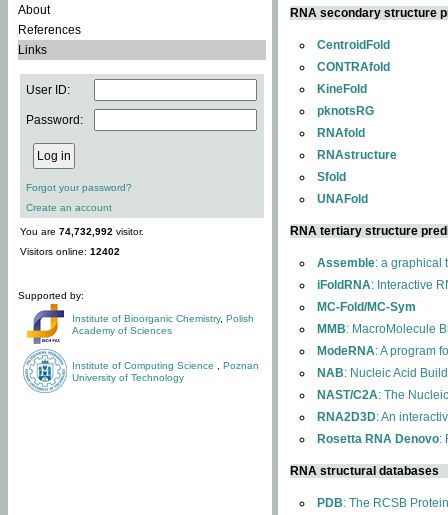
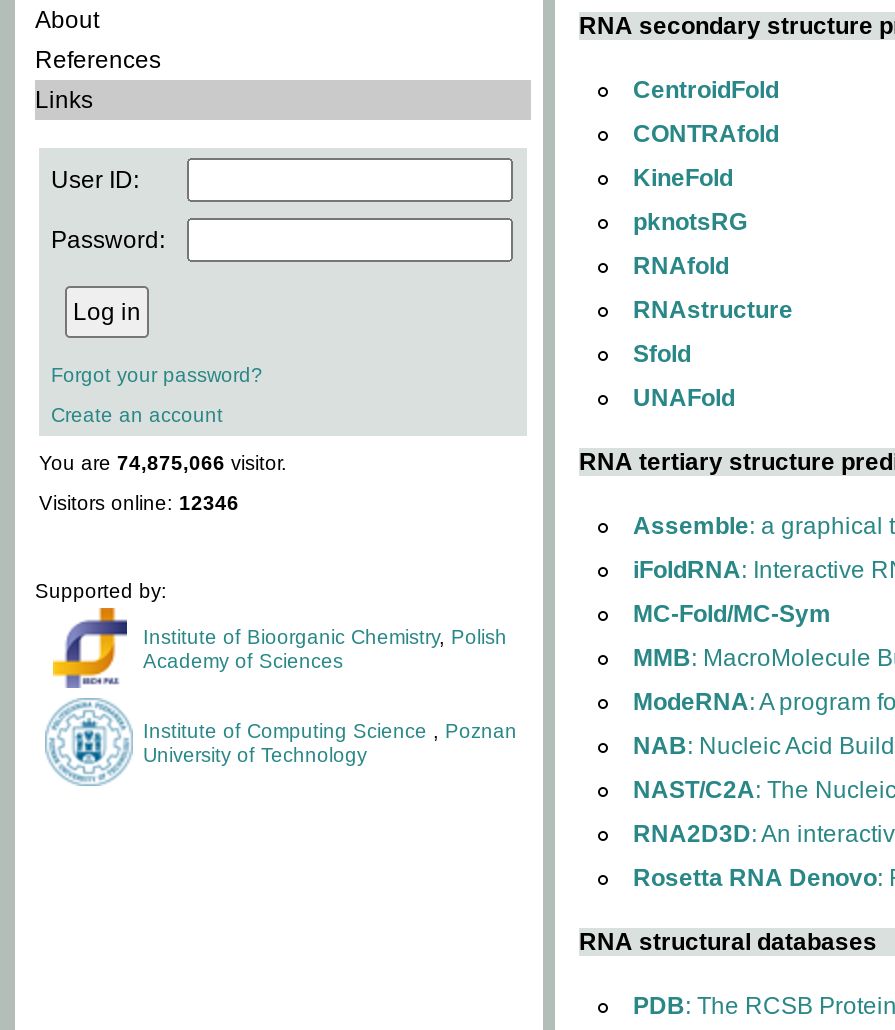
[20,226,144,237] You are 74,732,992 visitor. -> [39,452,287,474] You are 74,875,066 visitor.
[20,246,120,257] Visitors online: 12402 -> [39,492,239,514] Visitors online: 12346

